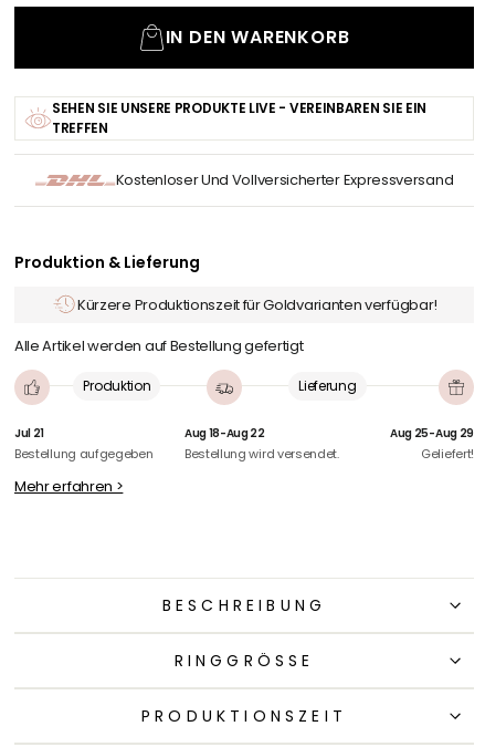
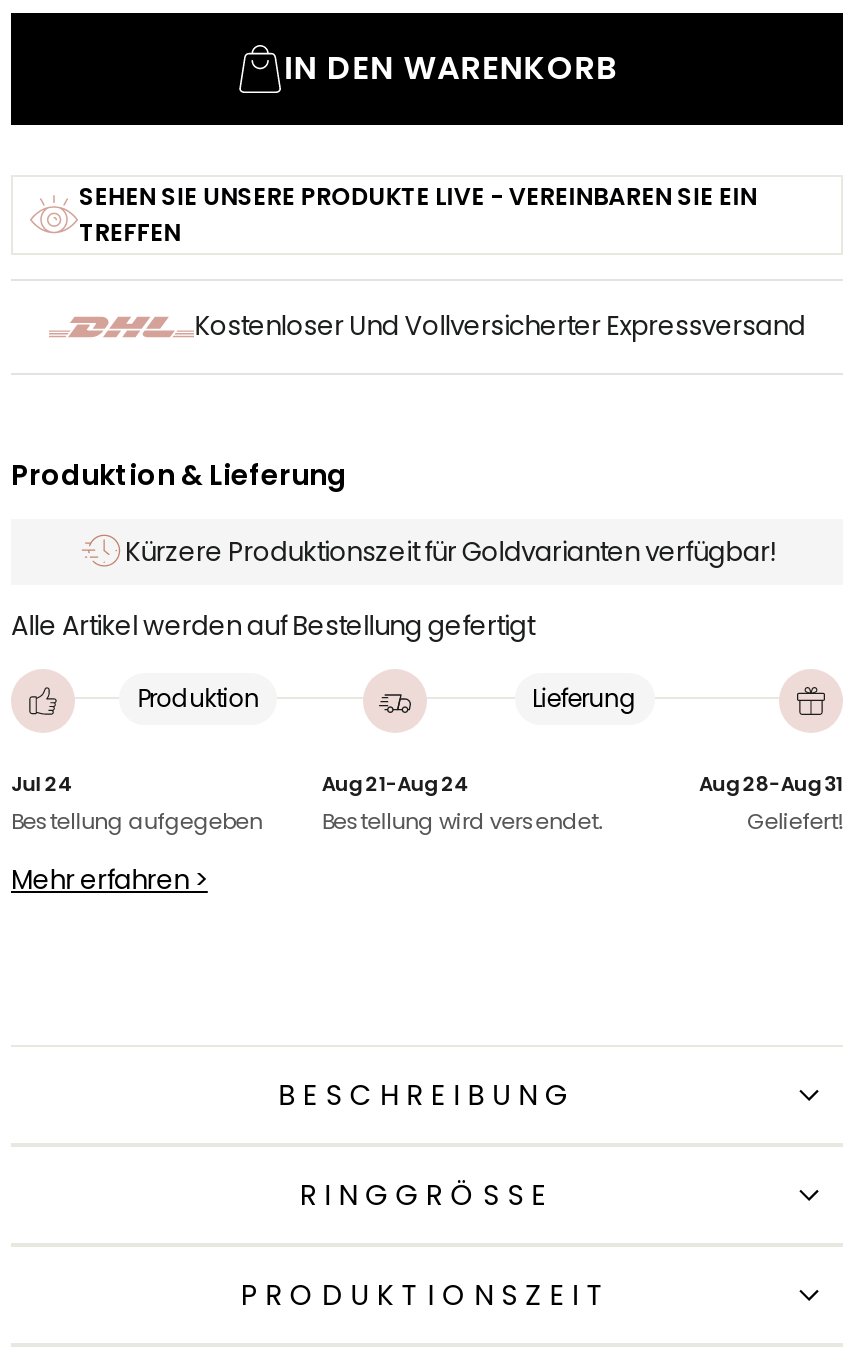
[14,425,44,442] Jul 21 -> [11,769,73,799] Jul 24
[184,425,265,442] Aug 18-Aug 22 -> [322,769,470,799] Aug 21-Aug 24
[390,425,474,442] Aug 25-Aug 29 -> [699,769,843,799] Aug 28-Aug 31

